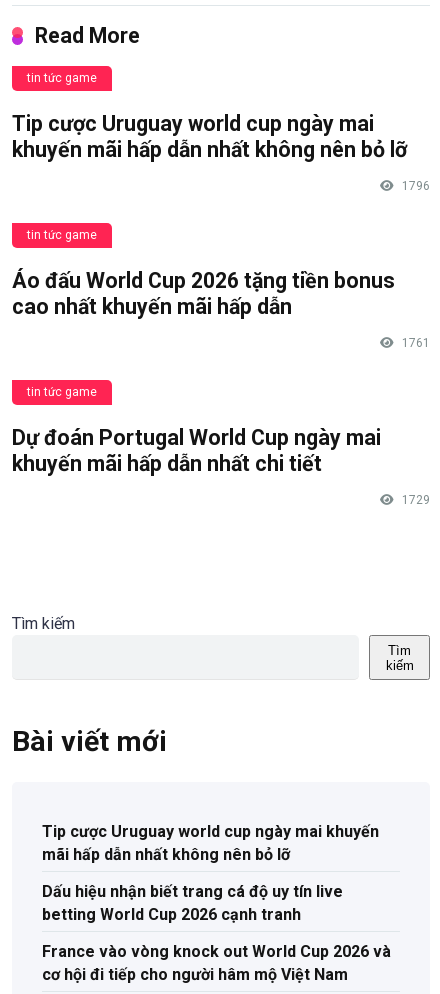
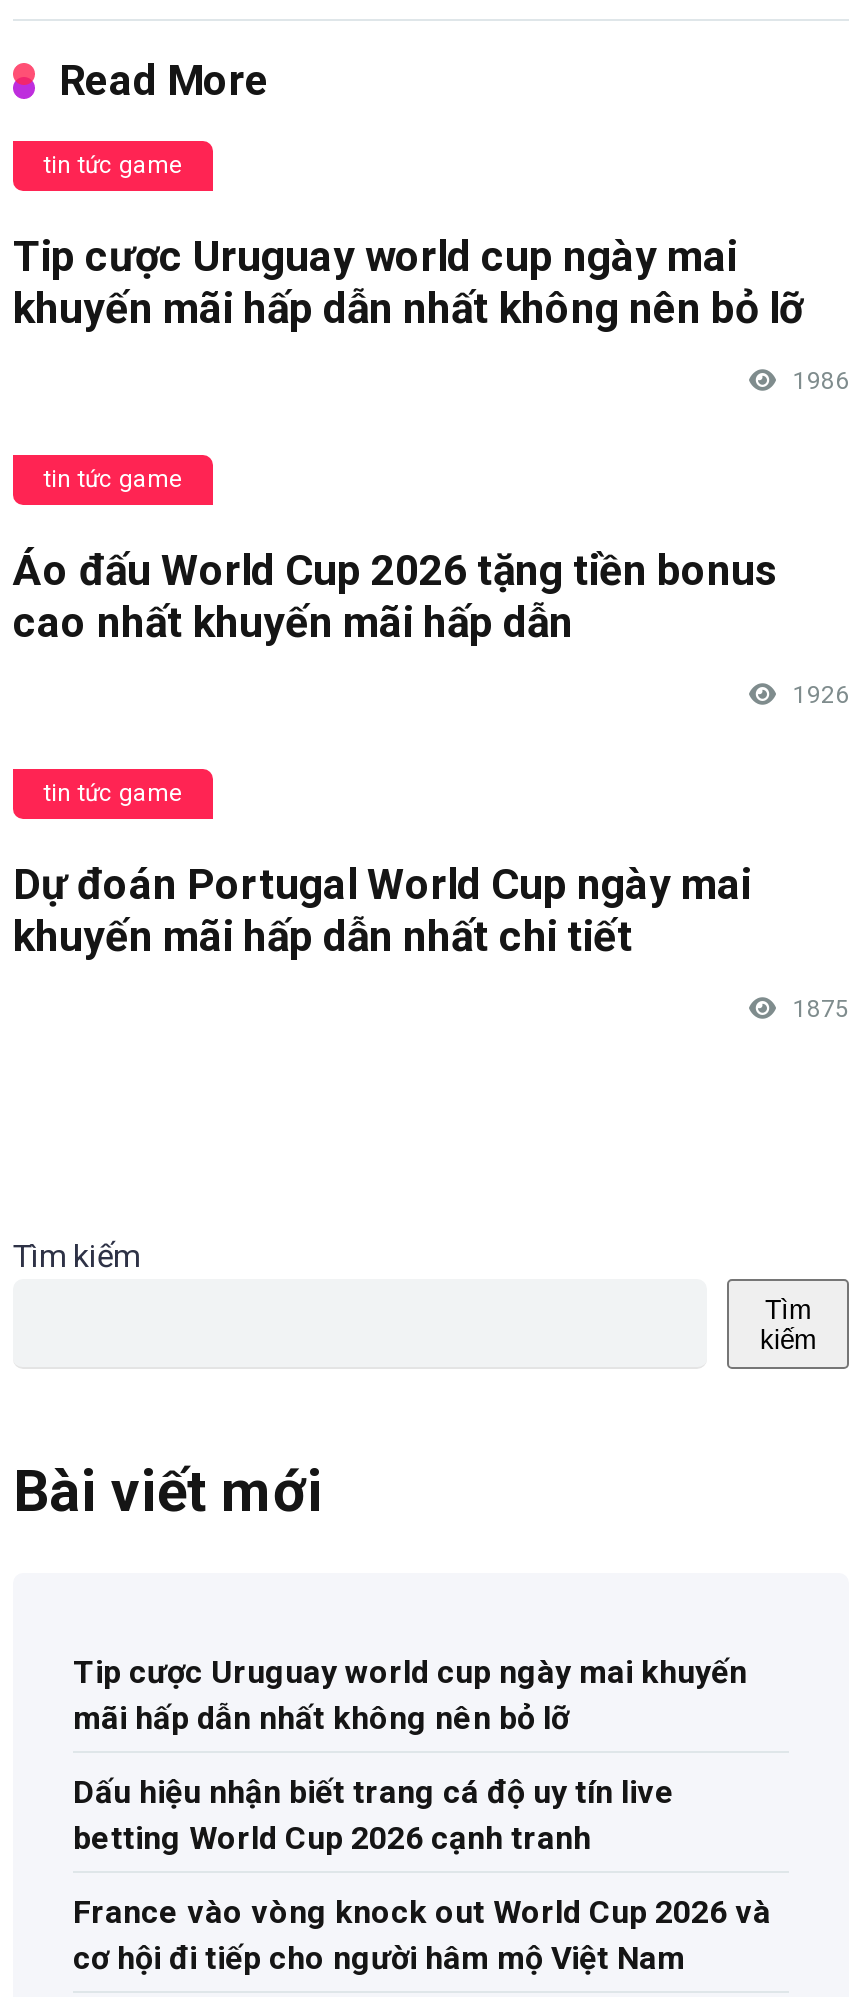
[399,179,430,193] 1796 -> [787,367,849,395] 1986
[399,336,430,350] 1761 -> [787,681,849,709] 1926
[399,493,430,507] 1729 -> [787,995,849,1023] 1875

